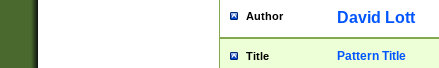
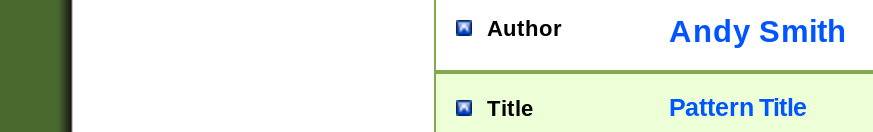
[336,9,414,26] David Lott -> [669,14,847,48] Andy Smith

